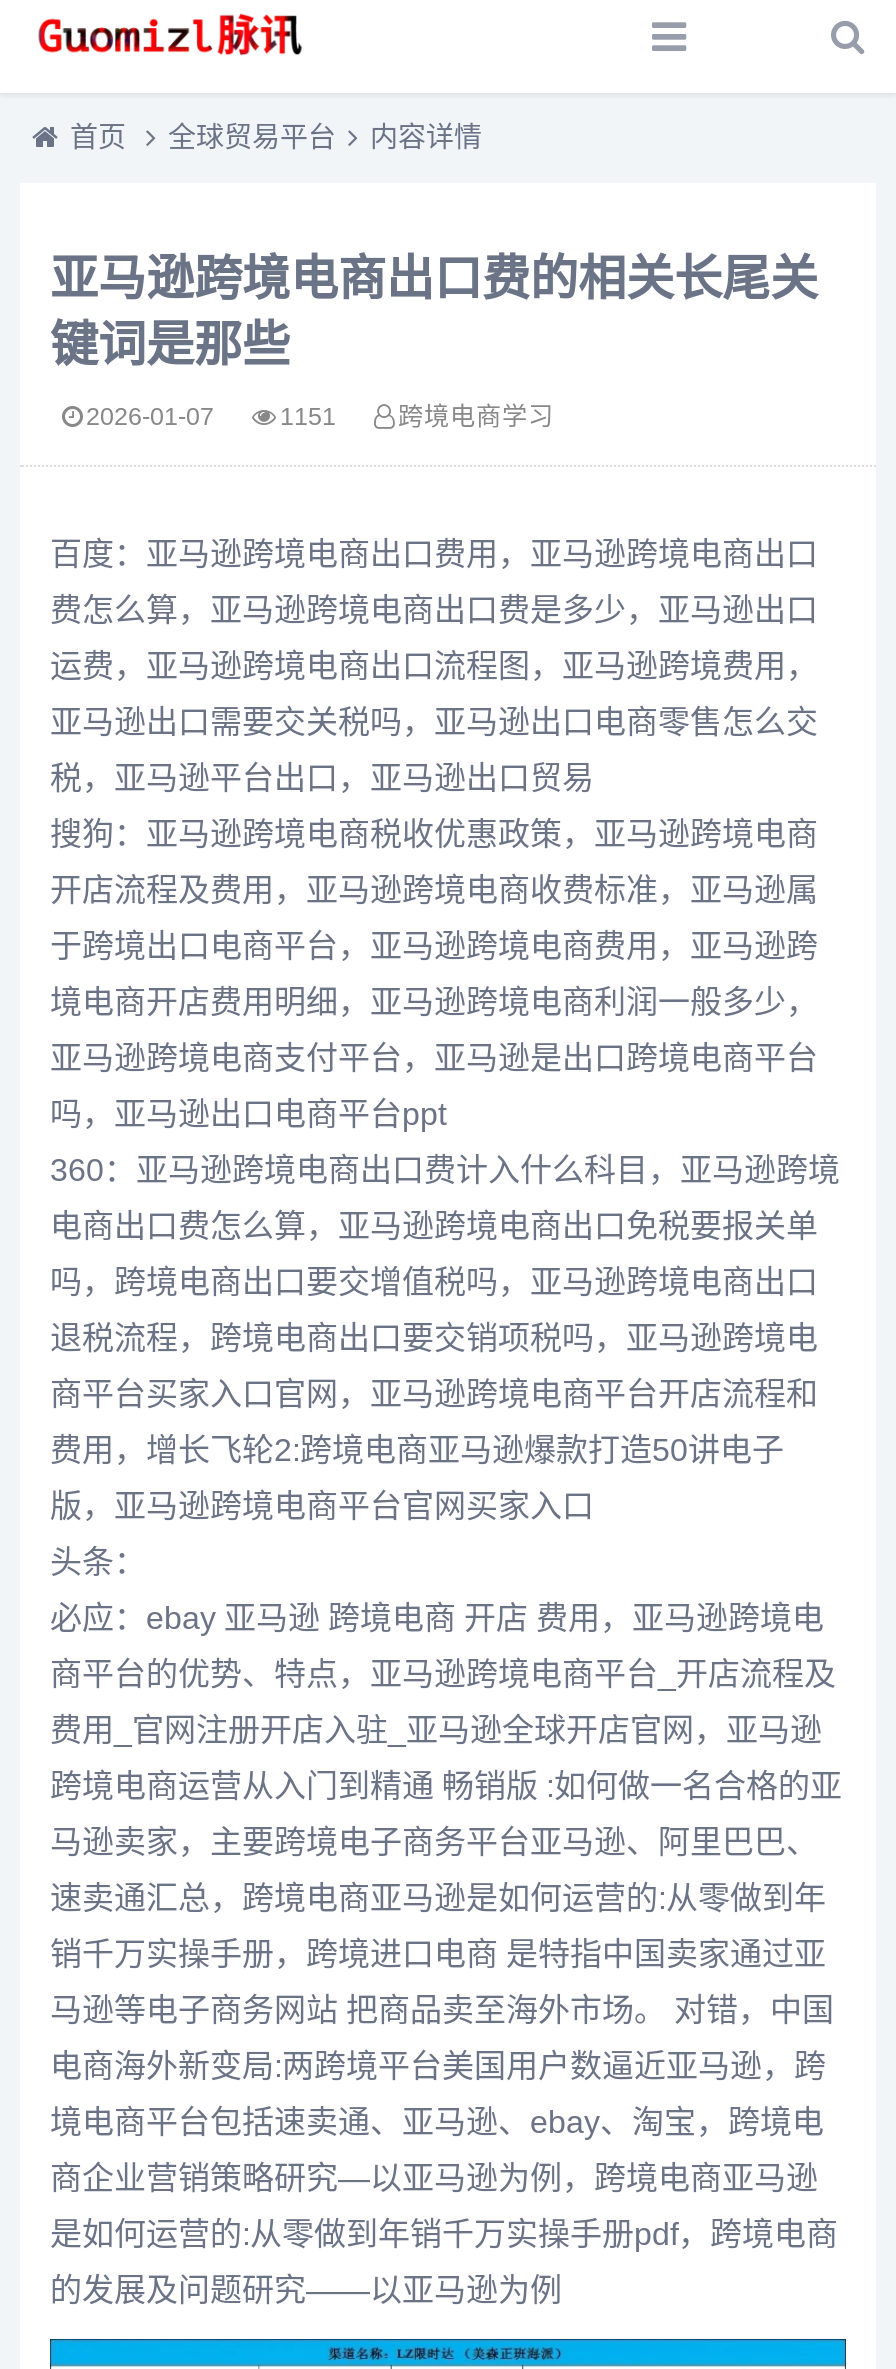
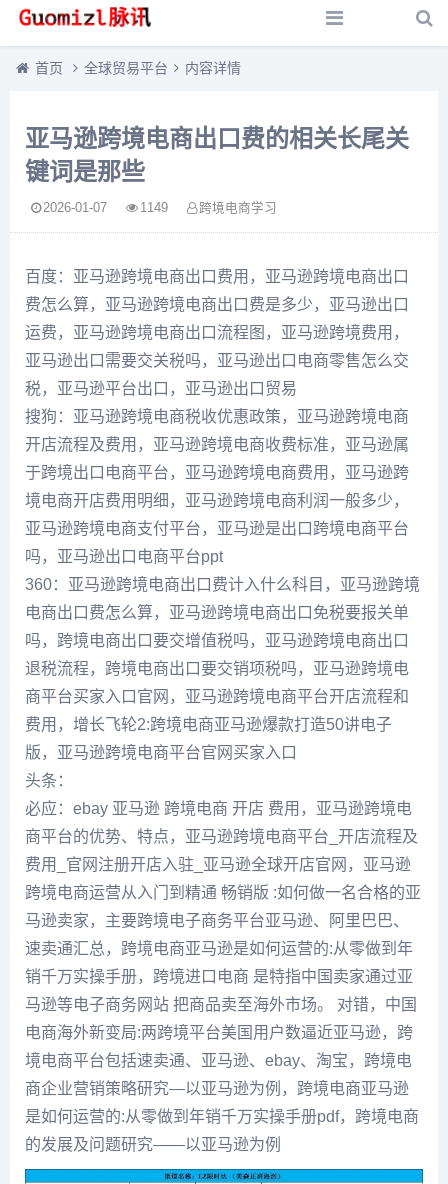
[280,403,336,431] 1151 -> [140,201,168,215] 1149

